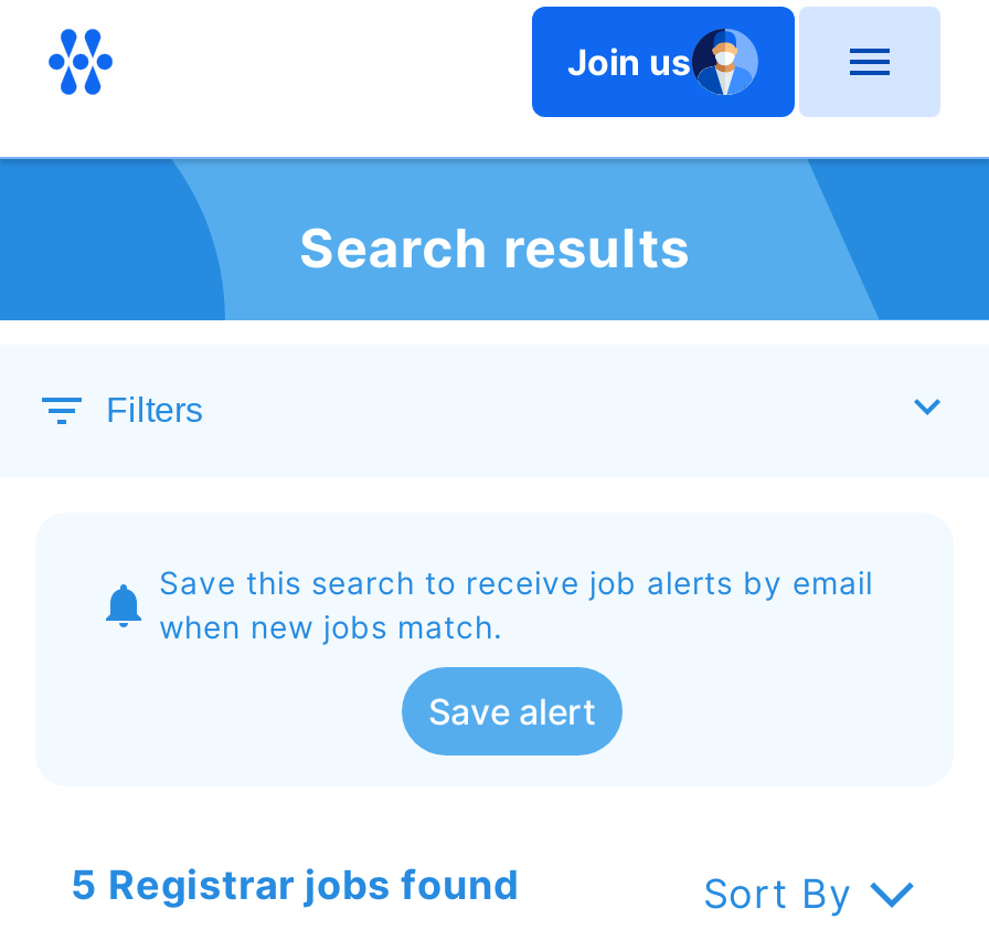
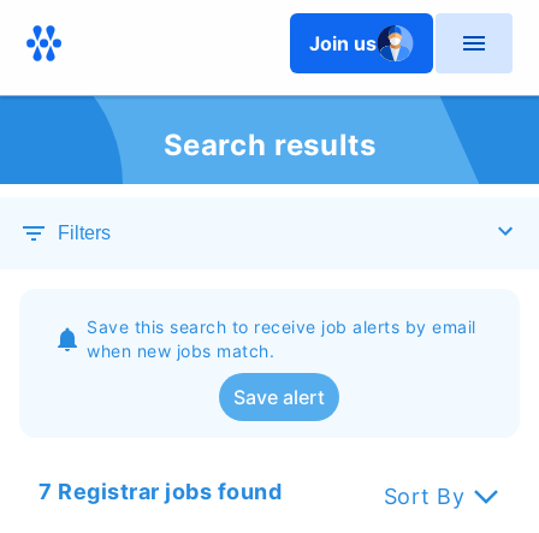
[71,862,519,908] 5 Registrar jobs found -> [38,479,282,504] 7 Registrar jobs found

